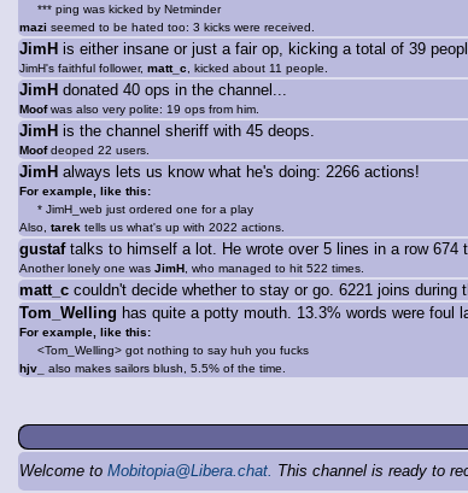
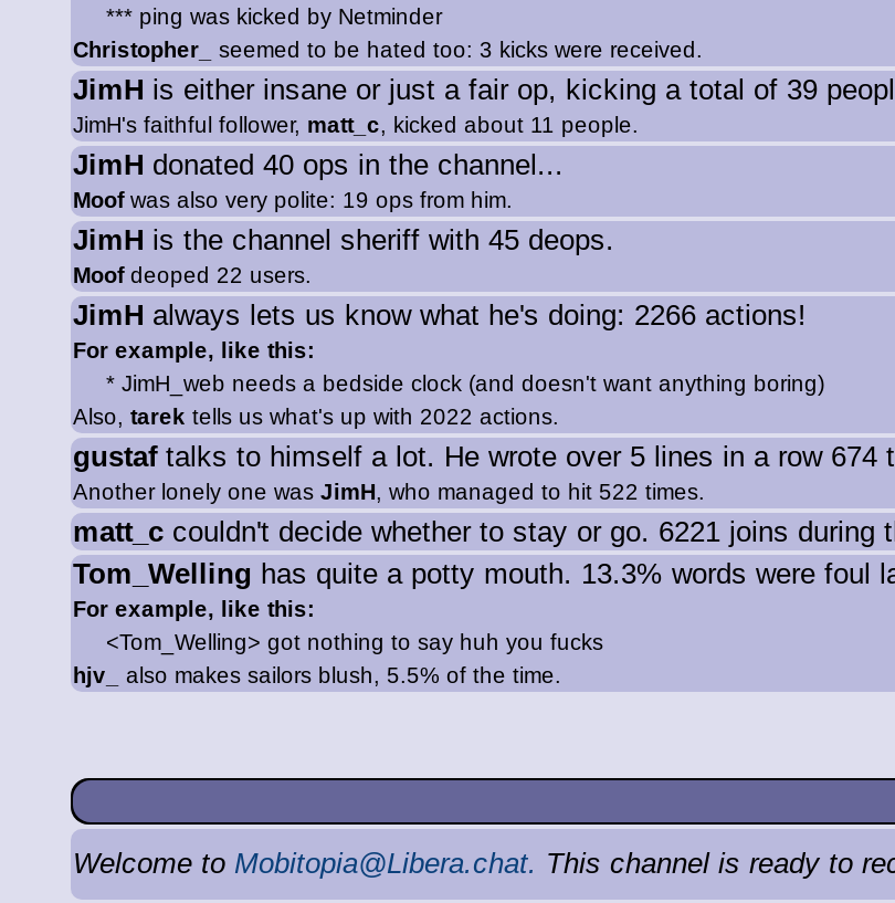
[19,20,315,33] mazi seemed to be hated too: 3 kicks were received. -> [73,37,703,61] Christopher_ seemed to be hated too: 3 kicks were received.
[19,202,253,215] * JimH_web just ordered one for a play -> [73,371,824,395] * JimH_web needs a bedside clock (and doesn't want anything boring)

